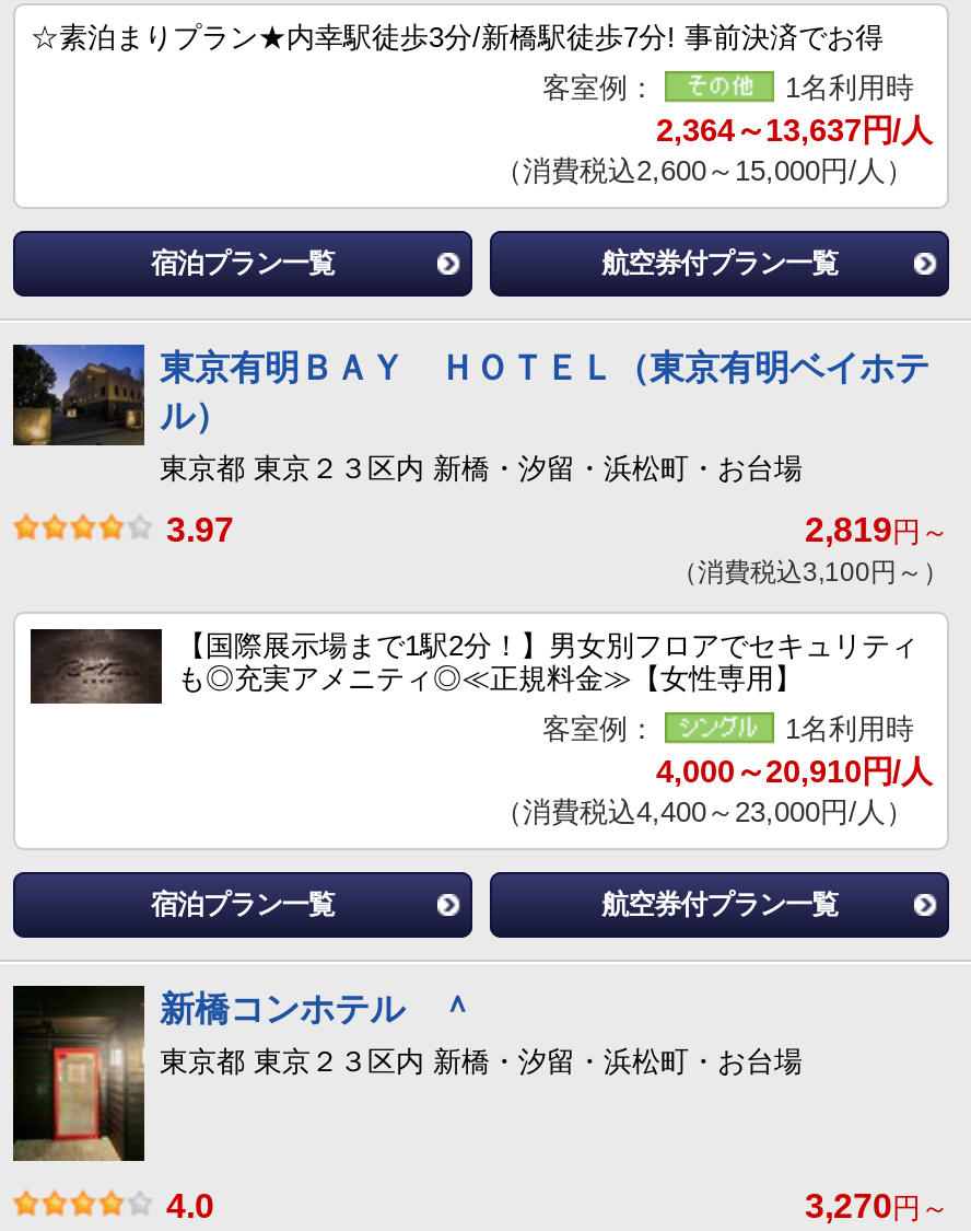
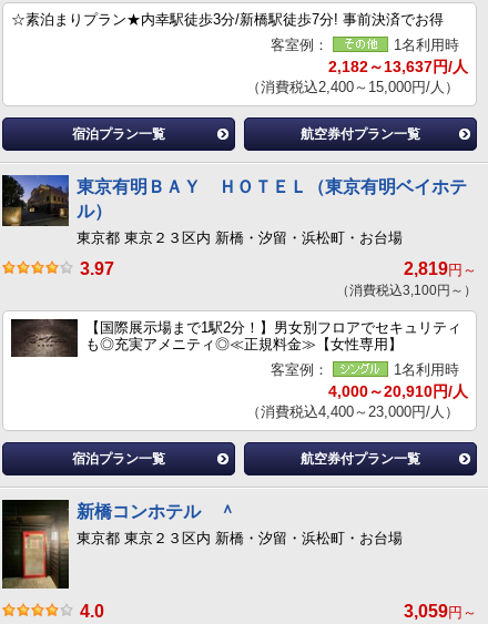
[656,114,932,149] 2,364～13,637円/人 -> [328,58,468,76] 2,182～13,637円/人
[494,155,914,188] （消費税込2,600～15,000円/人） -> [246,79,459,96] （消費税込2,400～15,000円/人）
[805,1187,949,1224] 3,270円～ -> [404,602,477,620] 3,059円～

